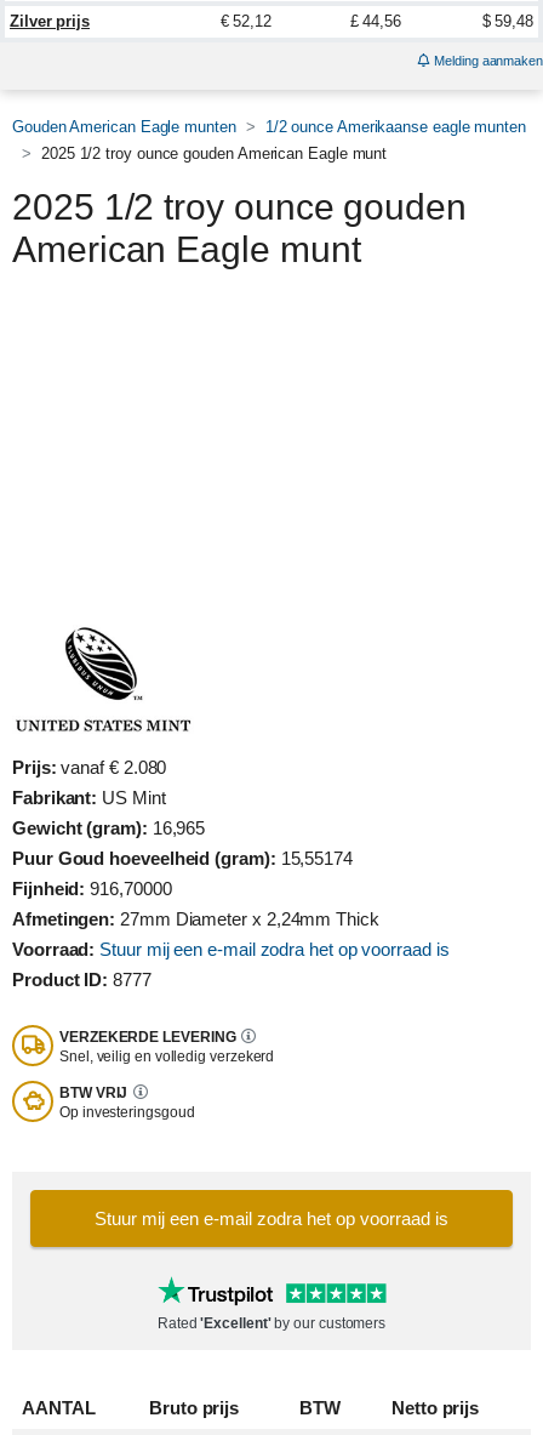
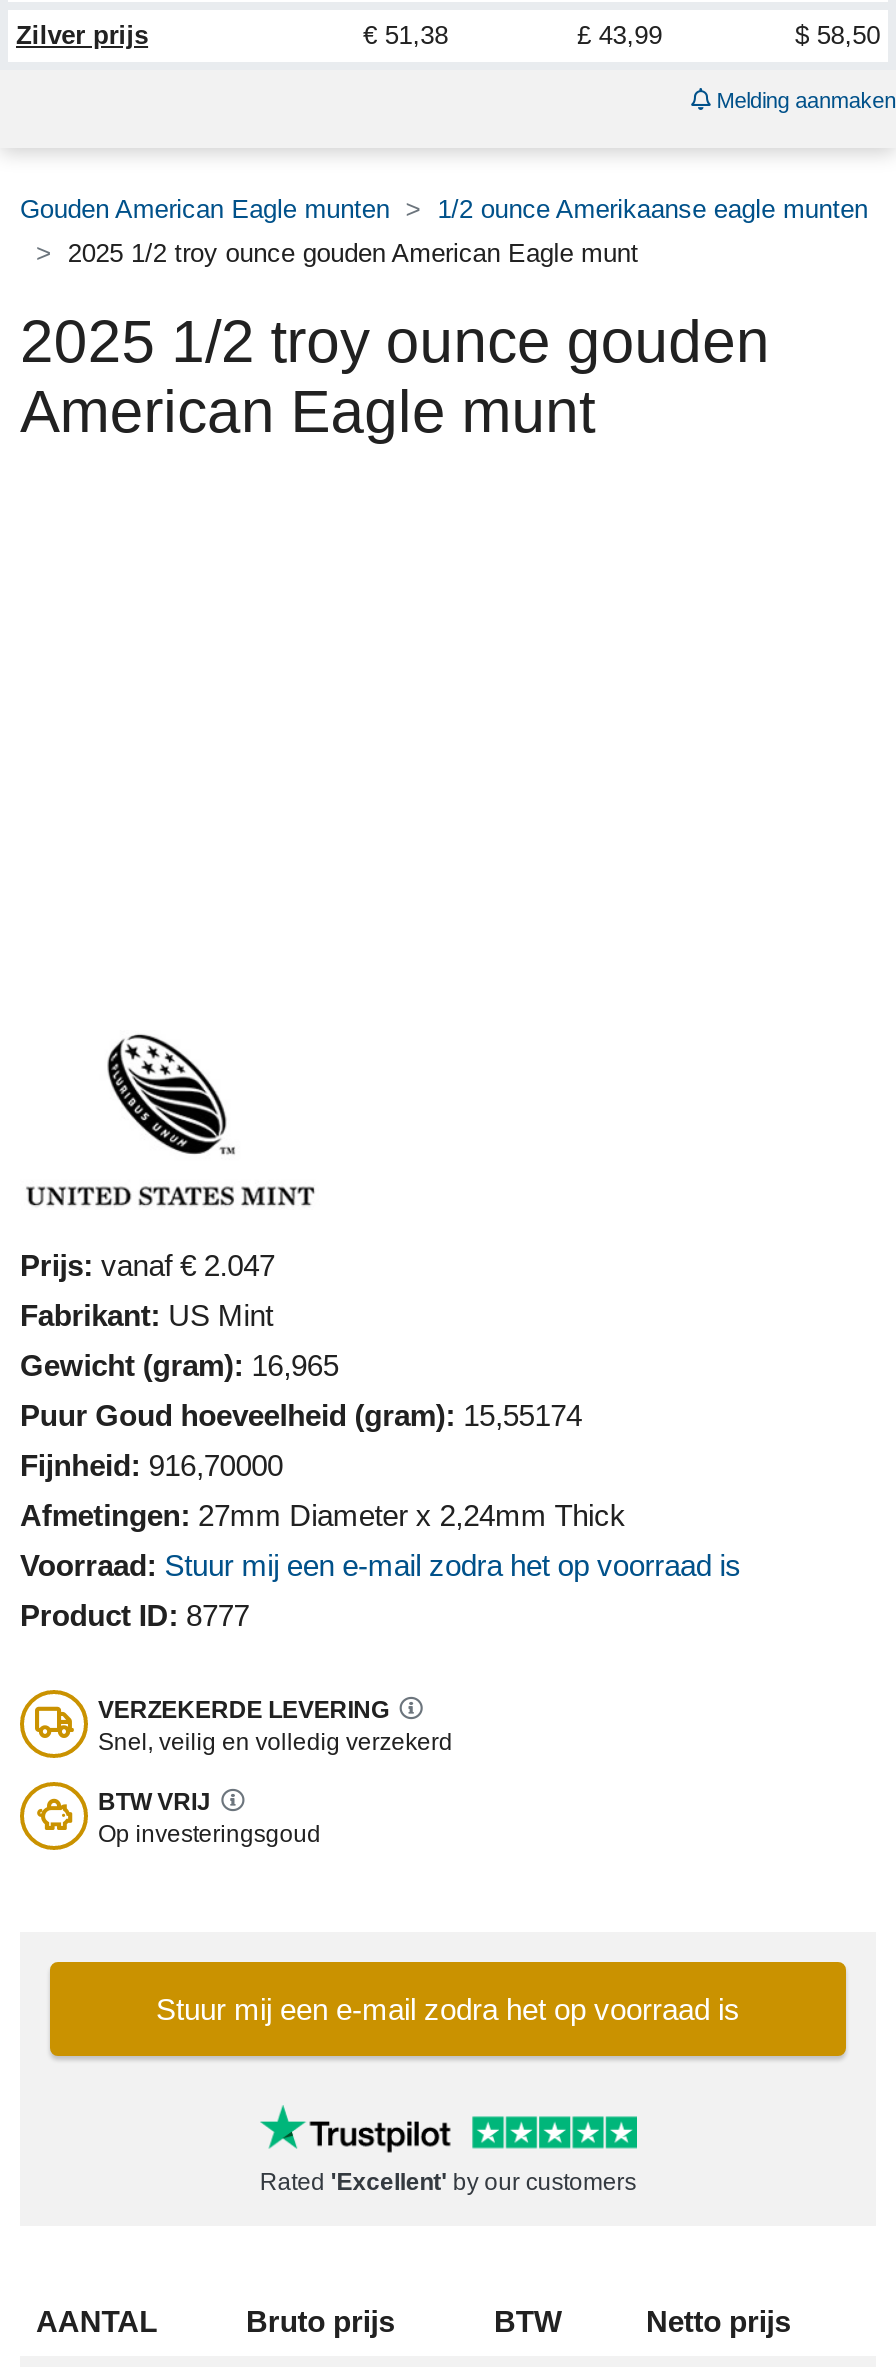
[220,12,271,31] € 52,12 -> [363,21,448,51] € 51,38
[350,12,401,31] £ 44,56 -> [577,21,662,51] £ 43,99
[482,12,533,31] $ 59,48 -> [795,21,880,51] $ 58,50
[12,757,167,778] Prijs: vanaf € 2.080 -> [20,1249,275,1283] Prijs: vanaf € 2.047

